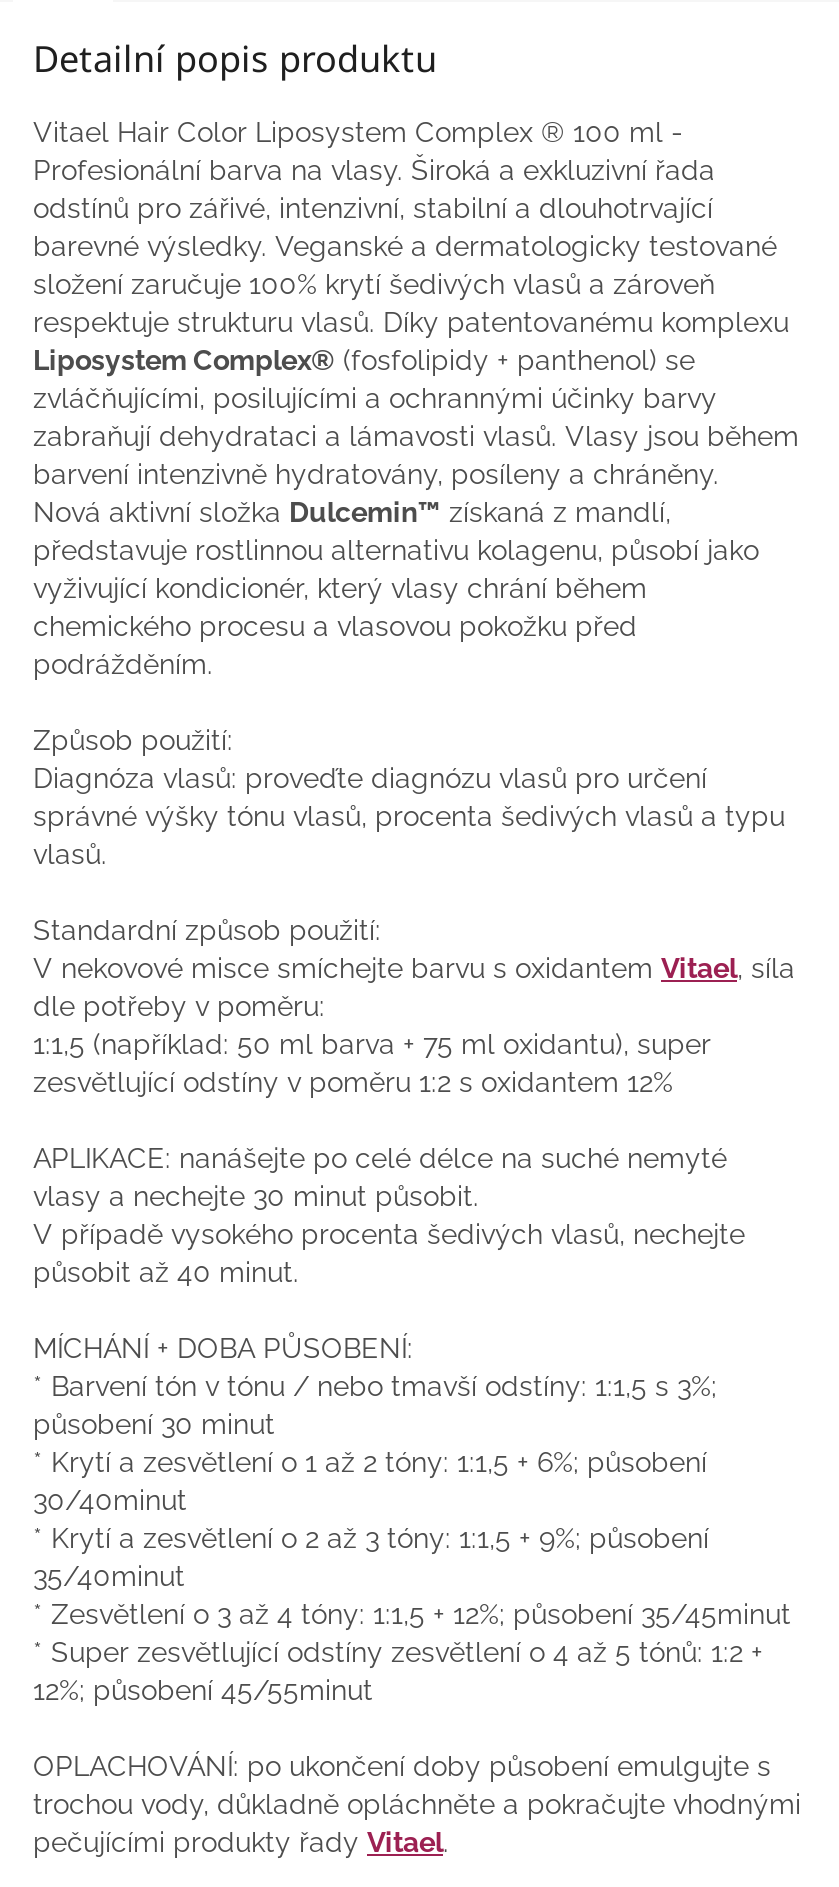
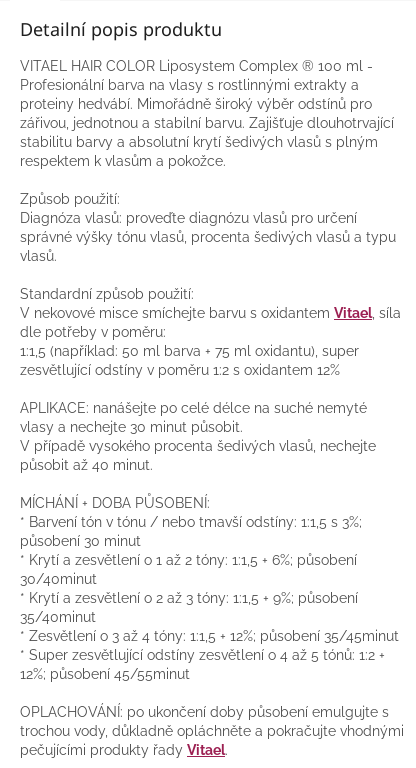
[33,116,799,680] Vitael Hair Color Liposystem Complex ® 100 ml - | Profesionální barva na vlasy. Široká a exkluzivní řada | odstínů pro zářivé, intenzivní, stabilní a dlouhotrvající | barevné výsledky. Veganské a dermatologicky testované | složení zaručuje 100% krytí šedivých vlasů a zároveň | respektuje strukturu vlasů. Díky patentovanému komplexu | Liposystem Complex® (fosfolipidy + panthenol) se | zvláčňujícími, posilujícími a ochrannými účinky barvy | zabraňují dehydrataci a lámavosti vlasů. Vlasy jsou během | barvení intenzivně hydratovány, posíleny a chráněny. | Nová aktivní složka Dulcemin™ získaná z mandlí, | představuje rostlinnou alternativu kolagenu, působí jako | vyživující kondicionér, který vlasy chrání během | chemického procesu a vlasovou pokožku před | podrážděním. -> [20,58,394,169] VITAEL HAIR COLOR Liposystem Complex ® 100 ml - | Profesionální barva na vlasy s rostlinnými extrakty a | proteiny hedvábí. Mimořádně široký výběr odstínů pro | zářivou, jednotnou a stabilní barvu. Zajišťuje dlouhotrvající | stabilitu barvy a absolutní krytí šedivých vlasů s plným | respektem k vlasům a pokožce.

